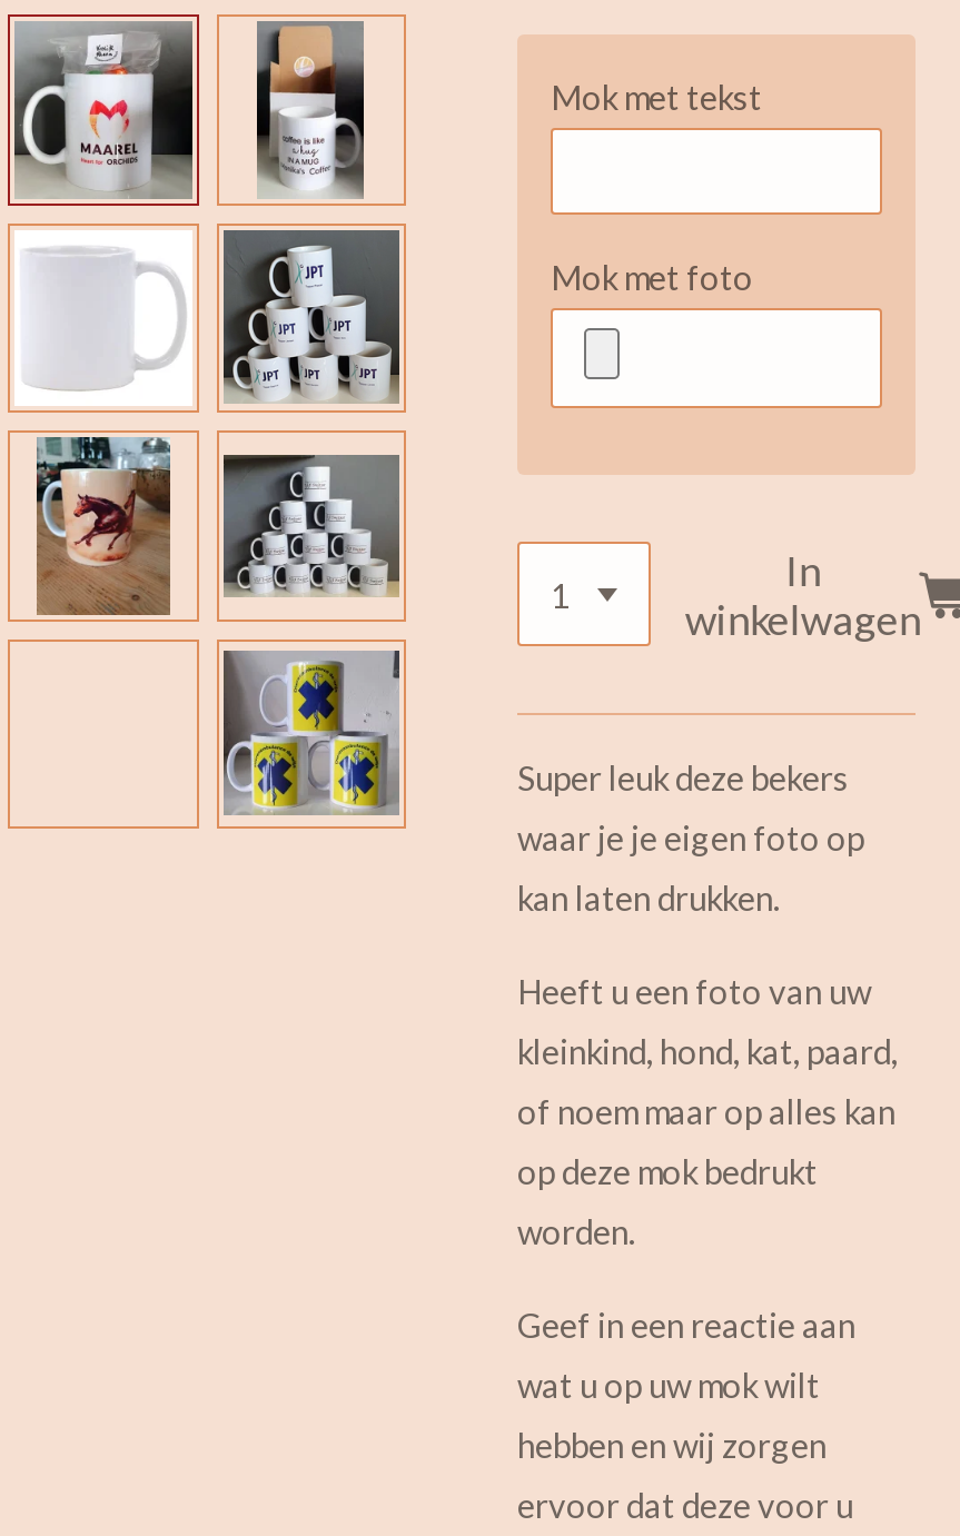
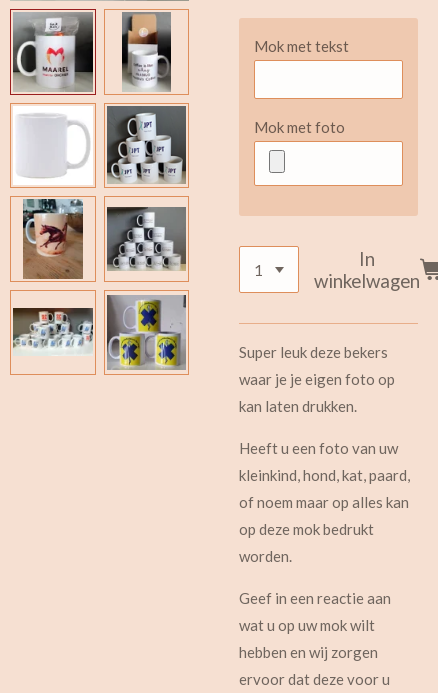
none -> [12,307,94,353] [image]

